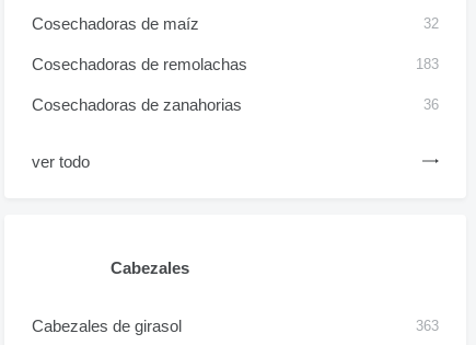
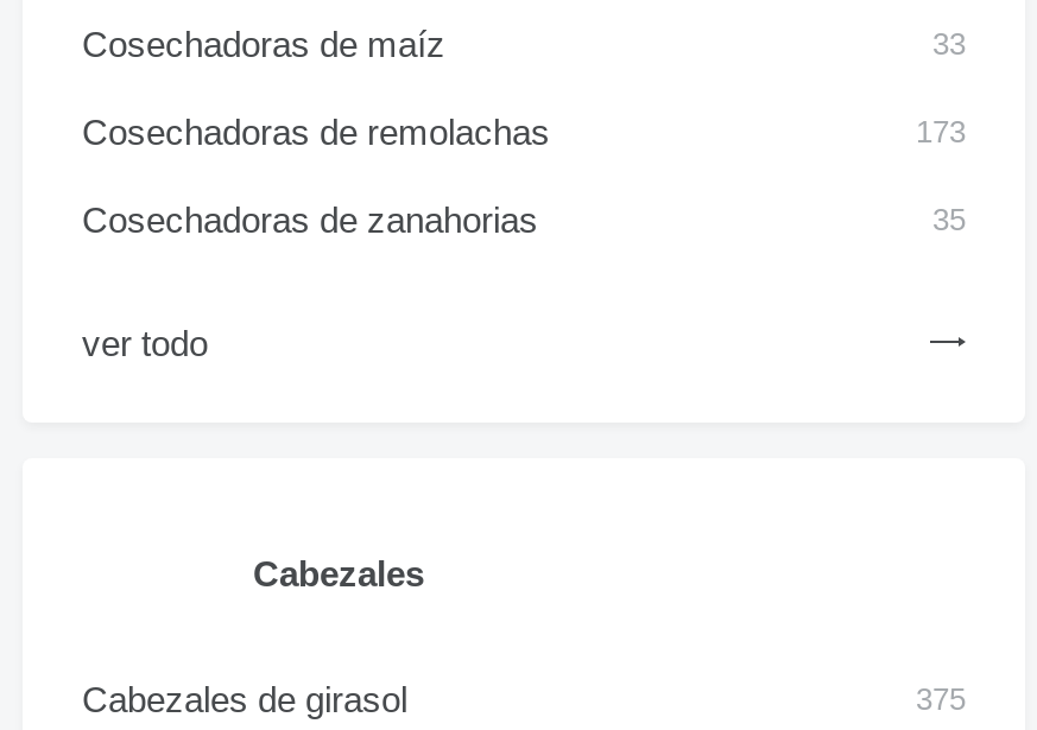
[423,15,439,32] 32 -> [932,26,966,62] 33
[416,56,439,72] 183 -> [916,114,966,150] 173
[423,96,439,113] 36 -> [932,202,966,237] 35
[416,318,439,334] 363 -> [916,681,966,717] 375

